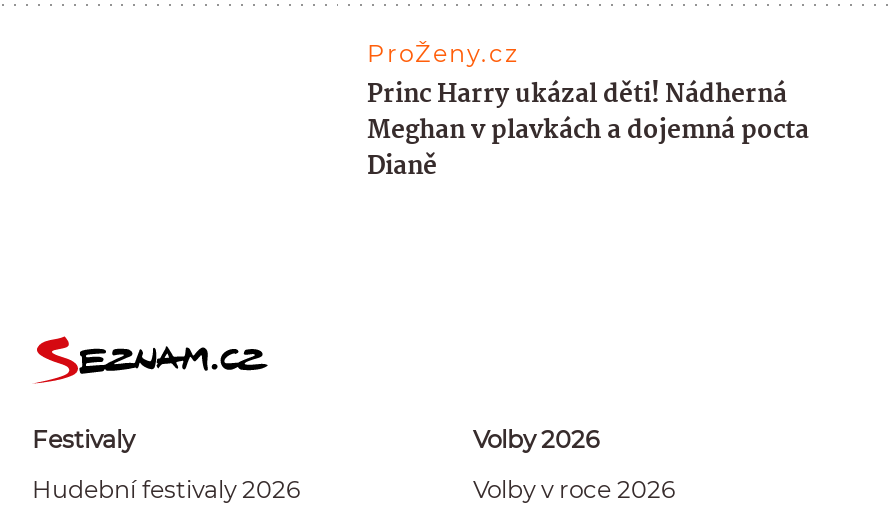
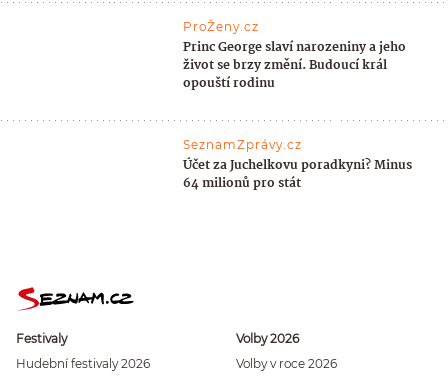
[367,74,809,188] Princ Harry ukázal děti! Nádherná | Meghan v plavkách a dojemná pocta | Dianě -> [183,37,412,194] Princ George slaví narozeniny a jeho | život se brzy změní. Budoucí král | opouští rodinu | SeznamZprávy.cz | Účet za Juchelkovu poradkyni? Minus | 64 milionů pro stát

